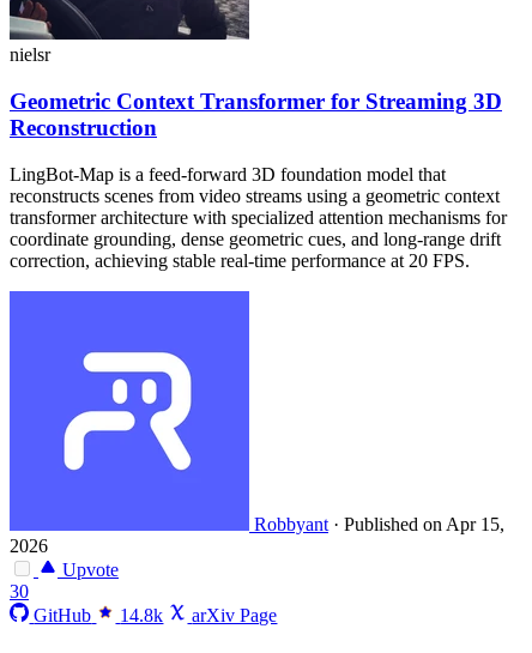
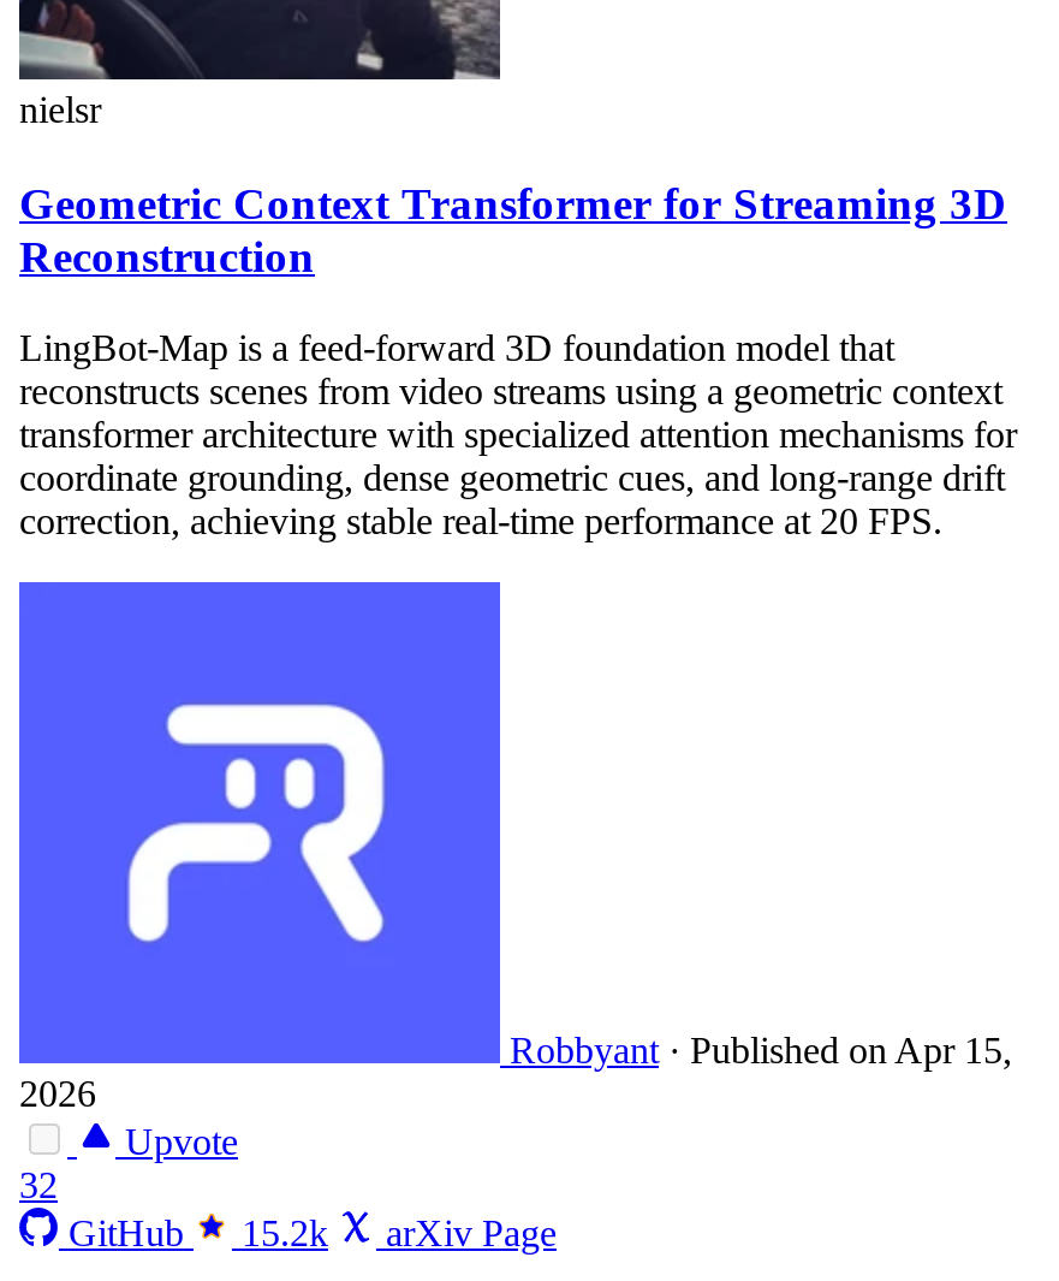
[10,581,29,601] 30 -> [19,1166,58,1206] 32
[34,604,277,625] GitHub 14.8k arXiv Page -> [69,1214,557,1255] GitHub 15.2k arXiv Page

